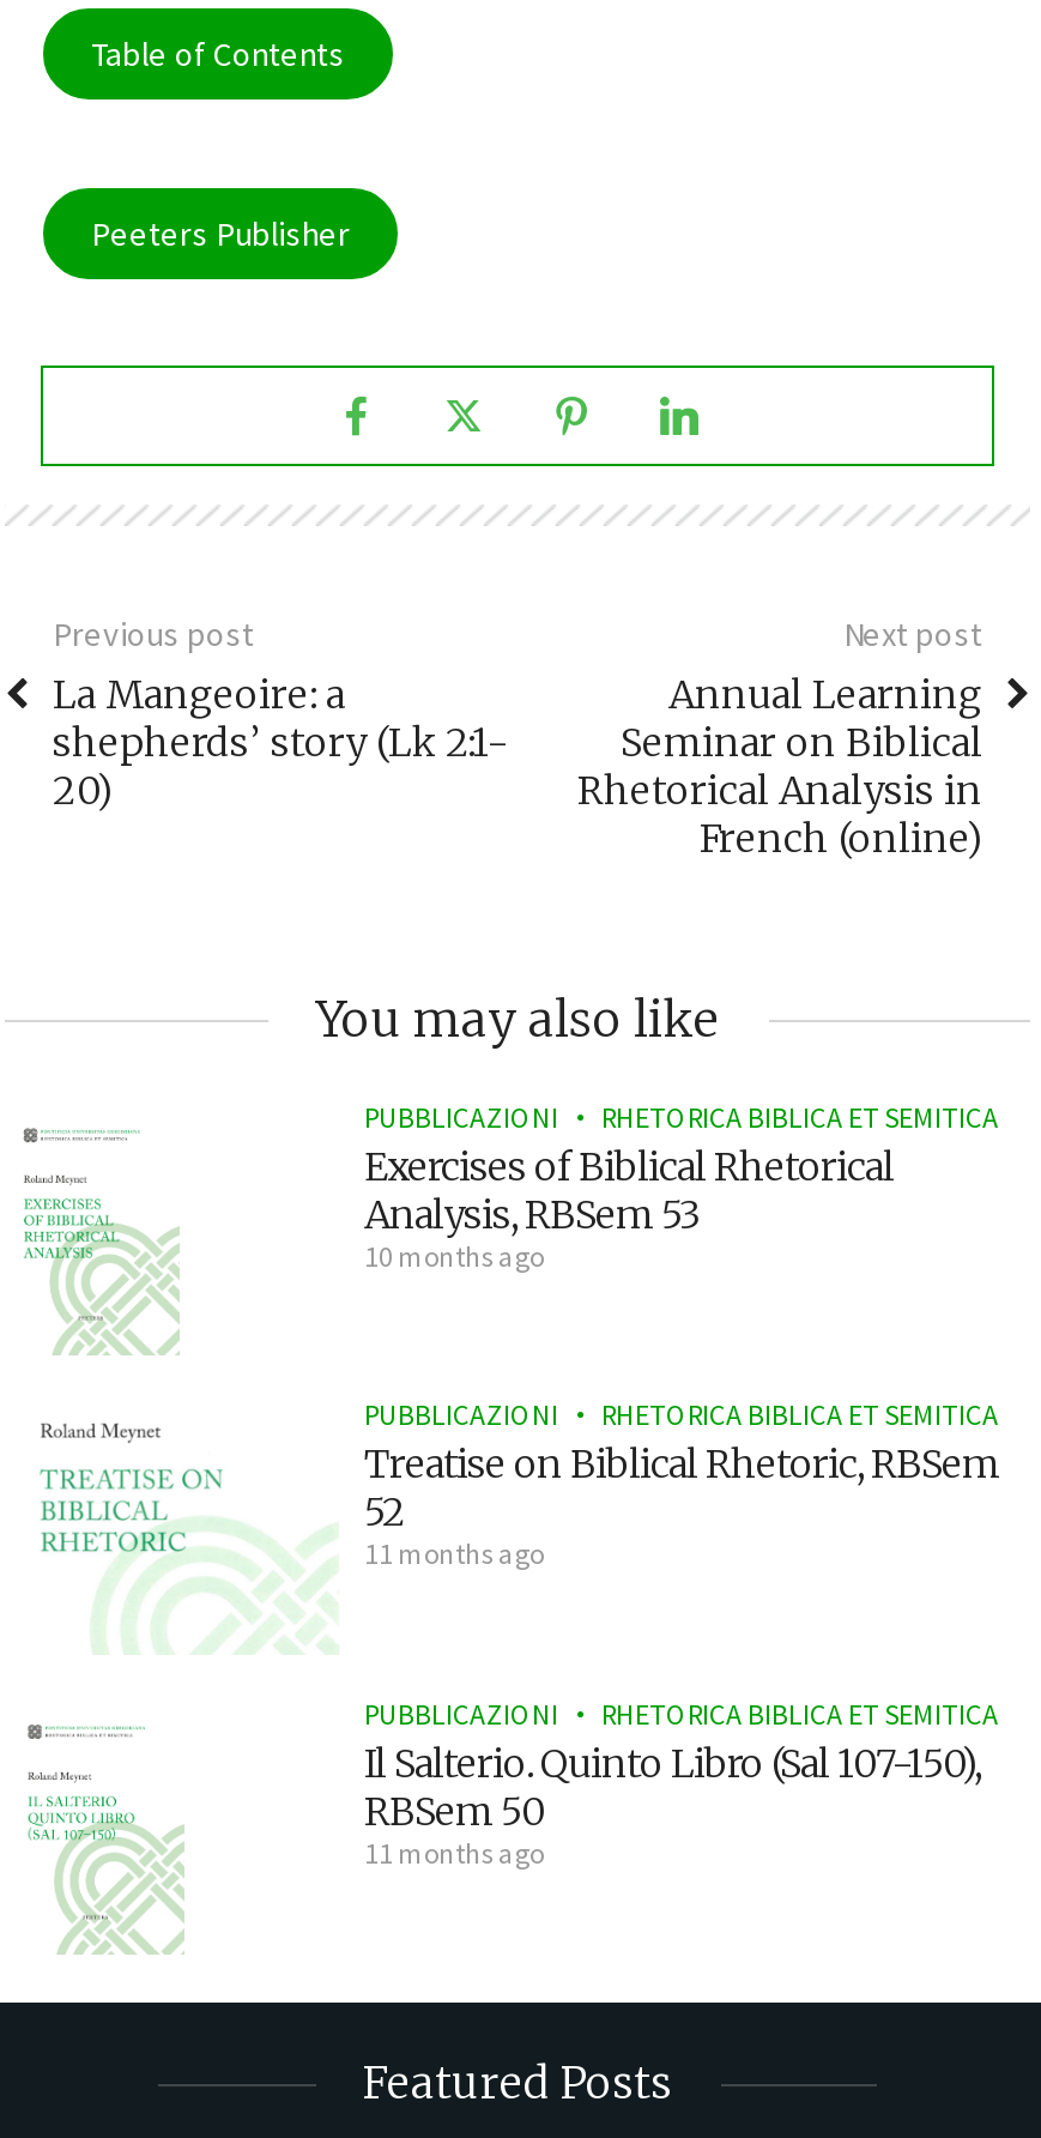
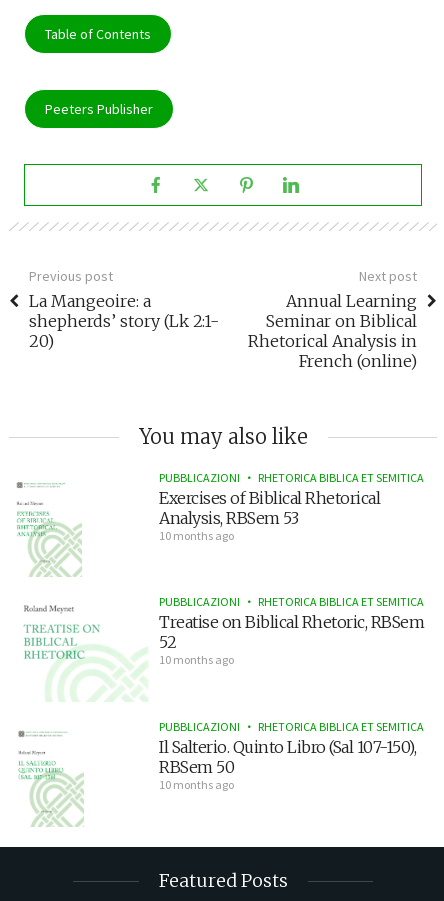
[364,1536,544,1572] 11 months ago -> [159,652,234,667] 10 months ago
[364,1835,544,1871] 11 months ago -> [159,777,234,792] 10 months ago

